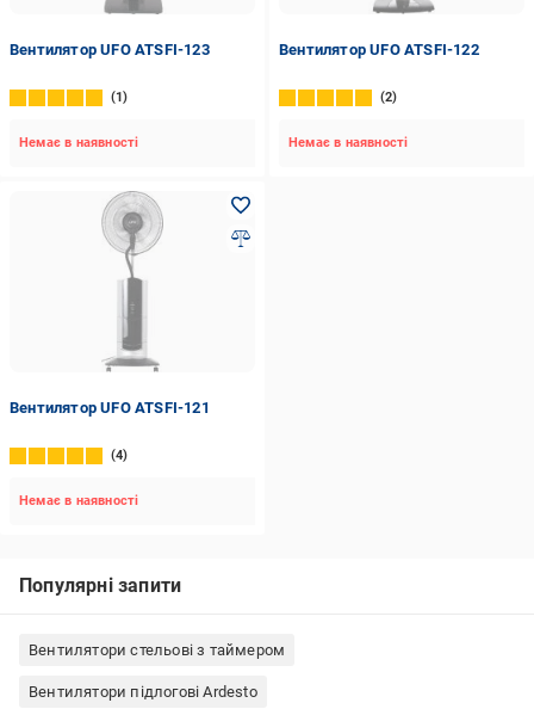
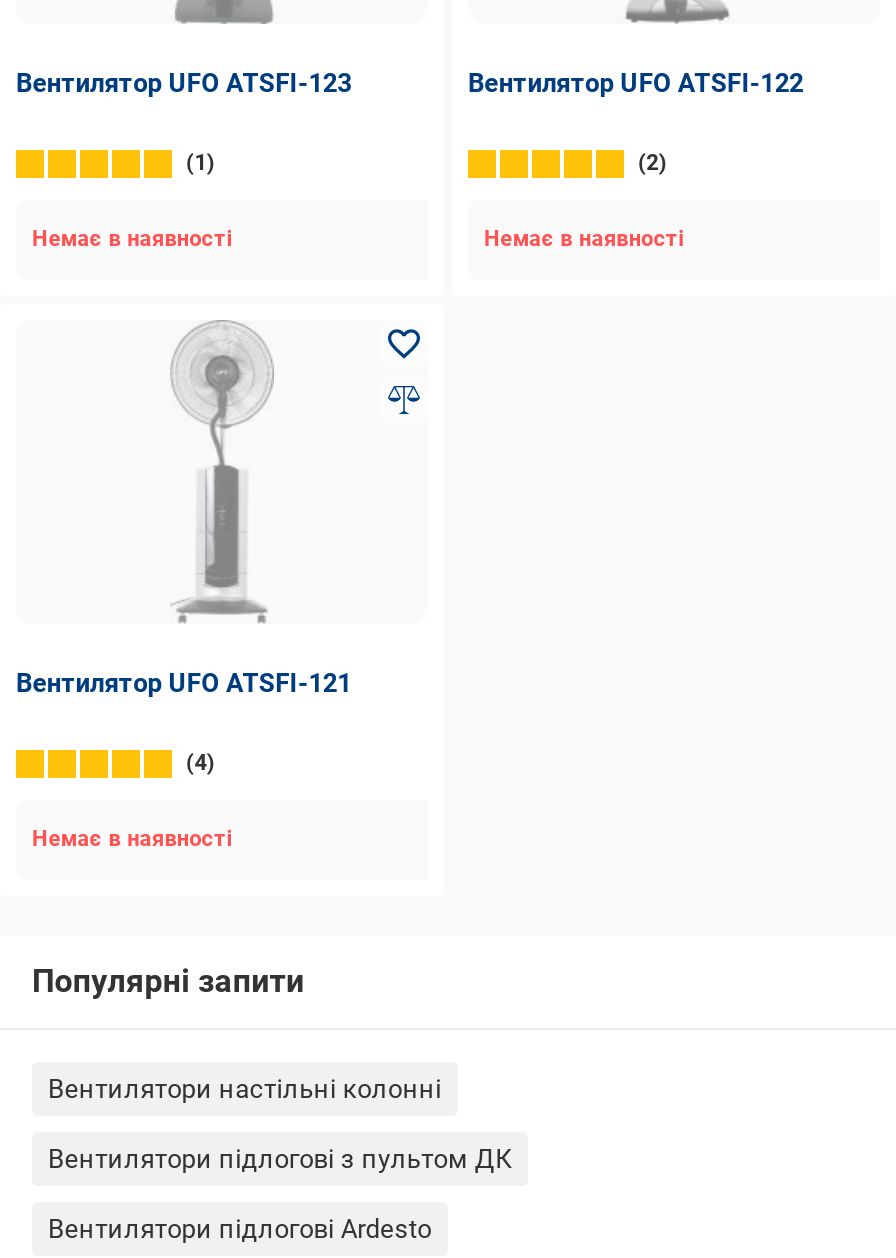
[29,641,285,659] Вентилятори стельові з таймером -> [48,1074,512,1174] Вентилятори настільні колонні | Вентилятори підлогові з пультом ДК

